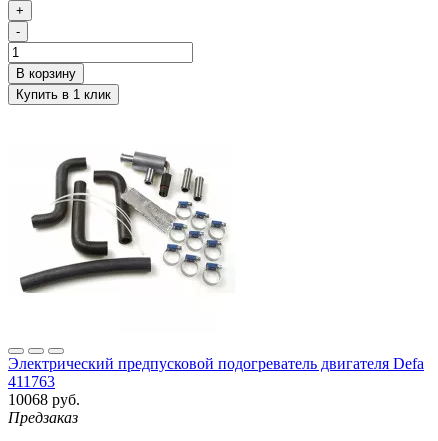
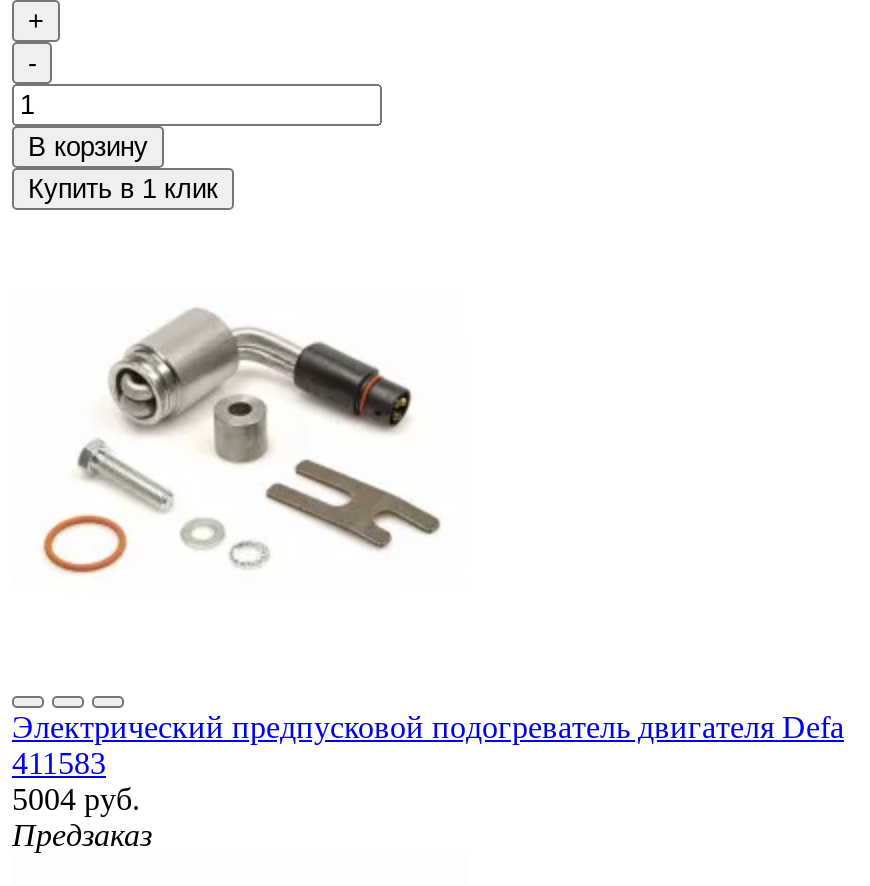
[19,151,227,294] [image] -> [36,304,450,586] [image]
[8,373,55,390] 411763 -> [12,745,106,779] 411583
[8,391,80,408] 10068 руб. -> [12,781,140,815] 5004 руб.

